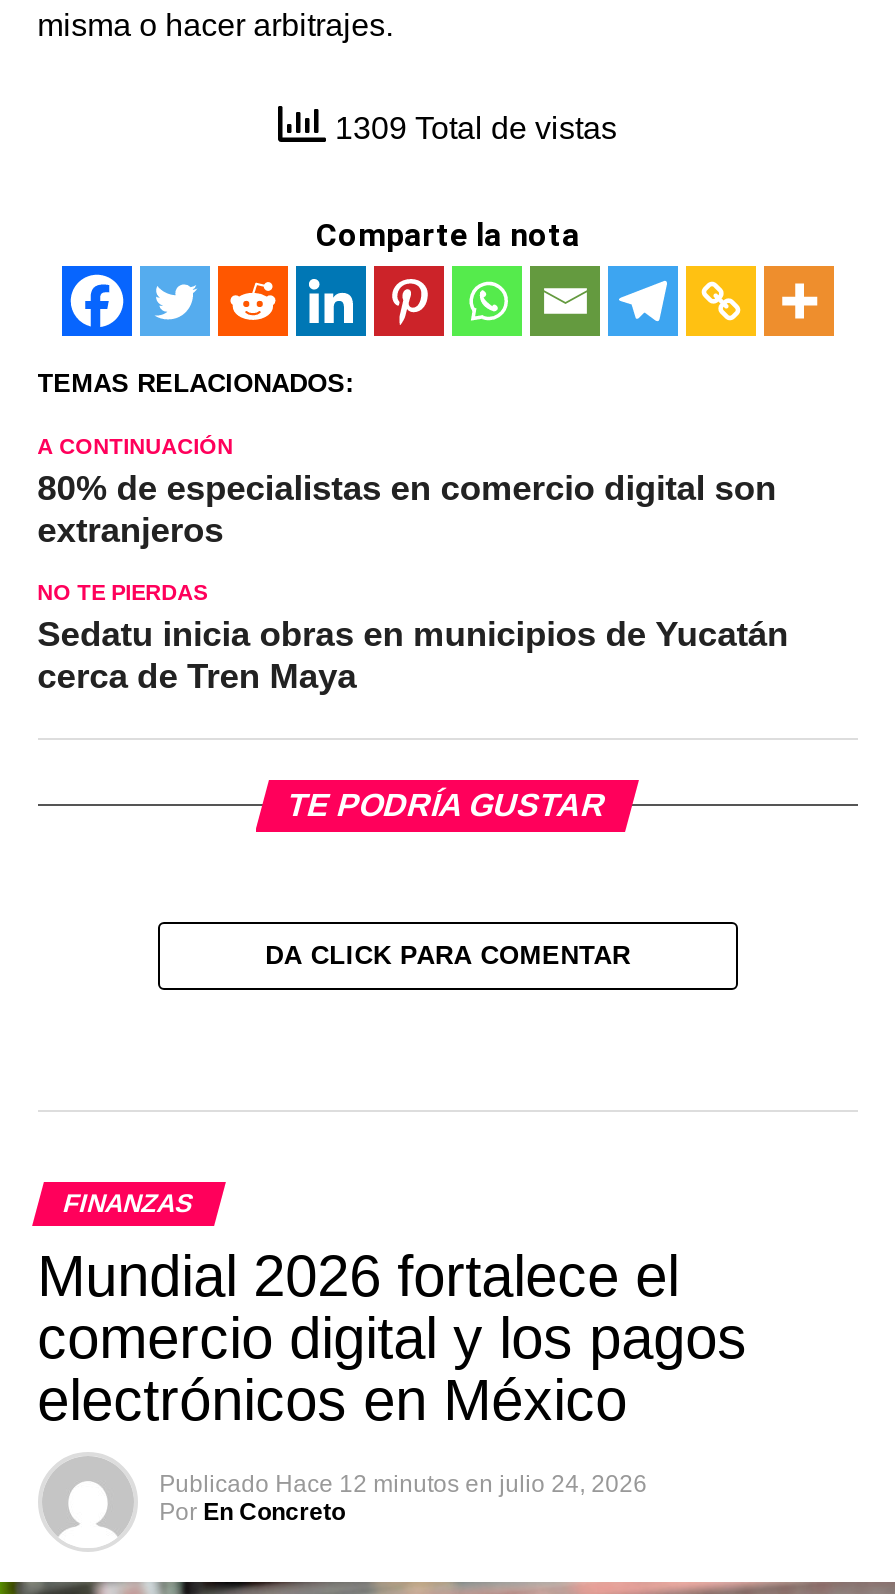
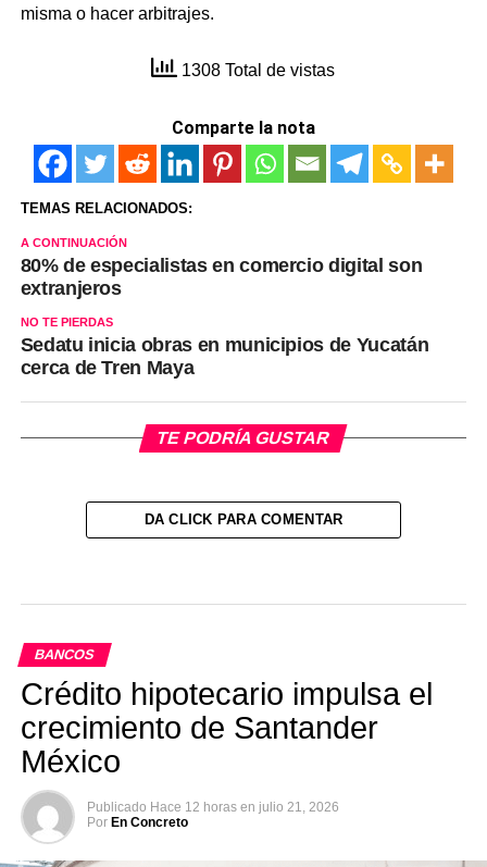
[327,111,617,145] 1309 Total de vistas -> [178,61,335,79] 1308 Total de vistas
[37,1188,747,1432] FINANZAS | Mundial 2026 fortalece el | comercio digital y los pagos | electrónicos en México -> [20,646,432,779] BANCOS | Crédito hipotecario impulsa el | crecimiento de Santander | México
[159,1470,647,1498] Publicado Hace 12 minutos en julio 24, 2026 -> [87,800,339,815] Publicado Hace 12 horas en julio 21, 2026

